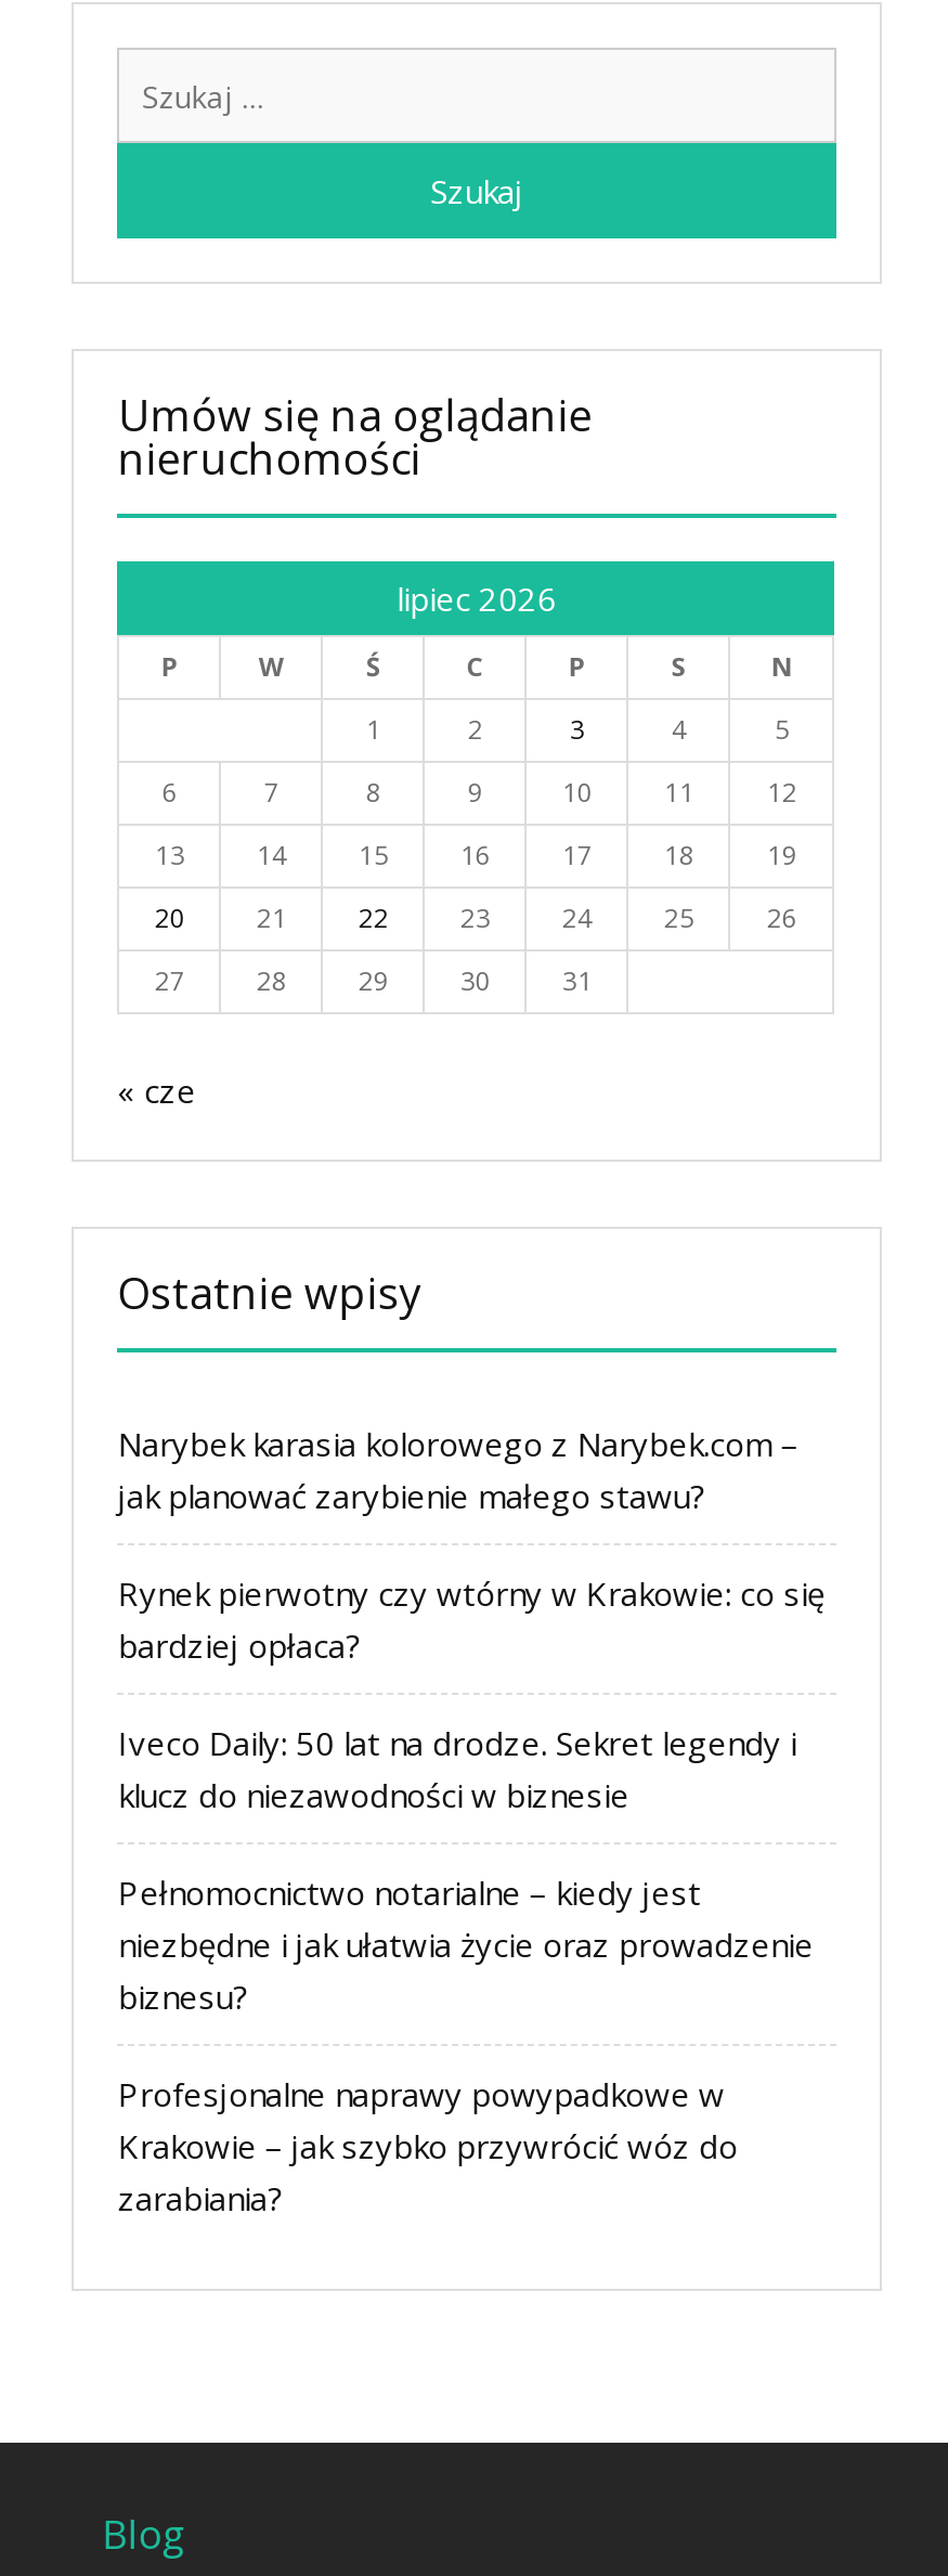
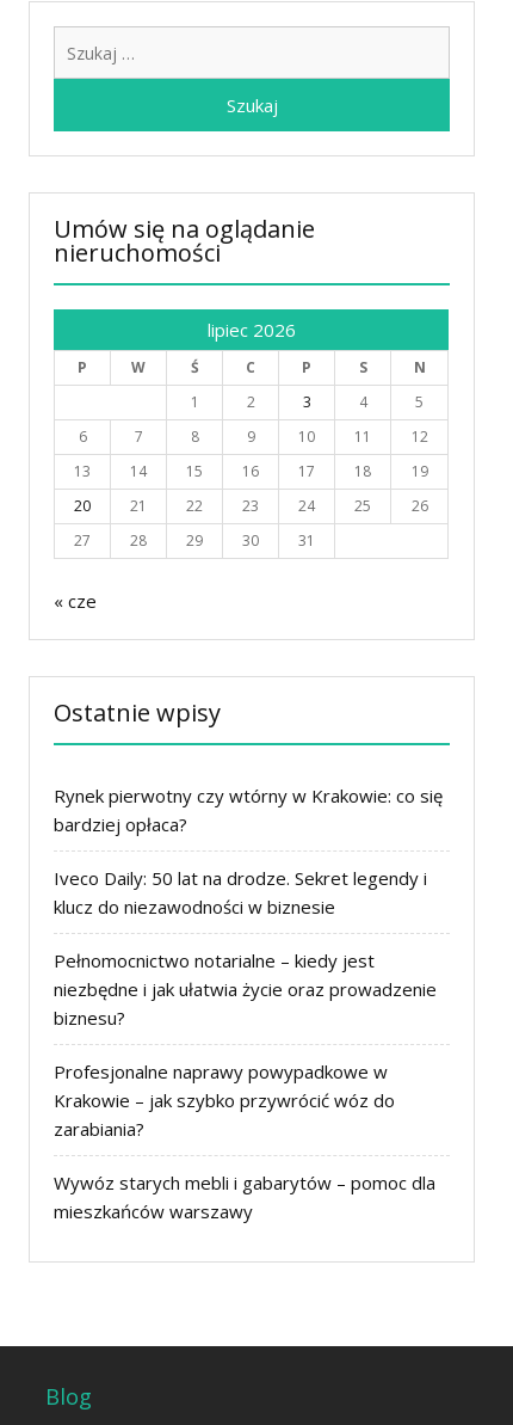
[118,1421,798,1516] Narybek karasia kolorowego z Narybek.com – | jak planować zarybienie małego stawu? -> none
moved [118,1571,824,2219] -> [54,783,443,1140]: Rynek pierwotny czy wtórny w Krakowie: co się | bardziej opłaca? | Iveco Daily: 50 lat na drodze. Sekret legendy i | ... | Krakowie – jak szybko przywrócić wóz do | zarabiania?
none -> [54,1170,436,1223] Wywóz starych mebli i gabarytów – pomoc dla | mieszkańców warszawy

